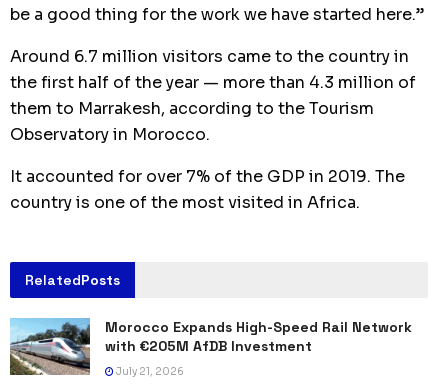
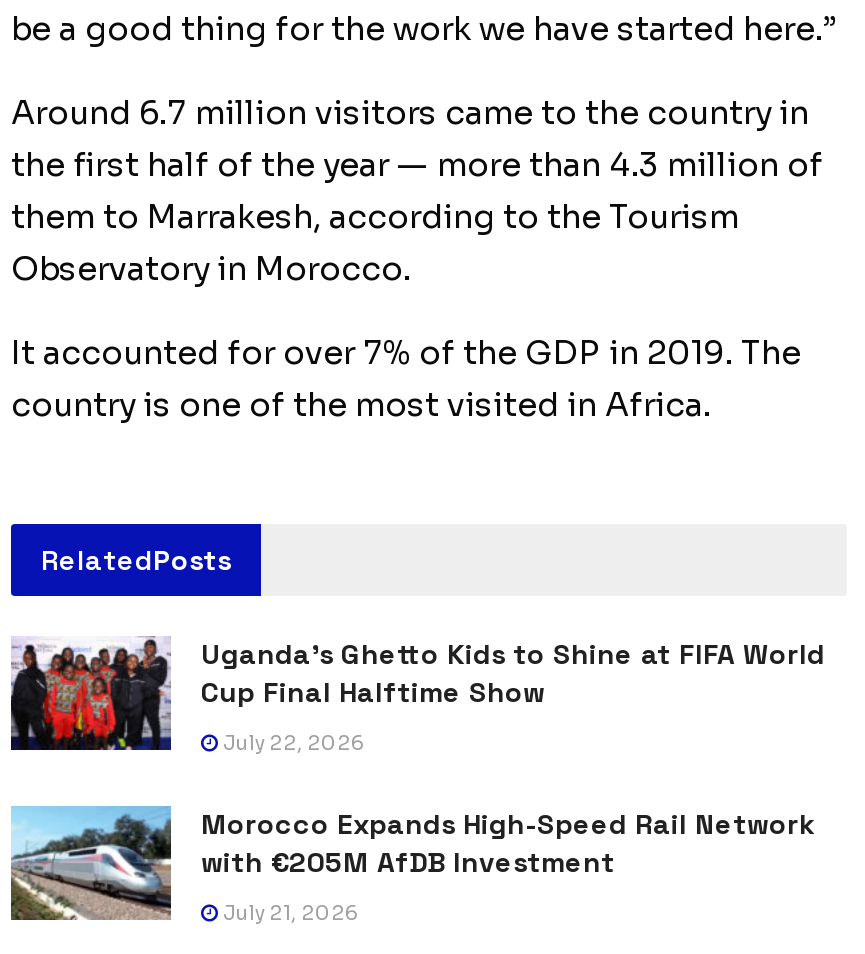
none -> [11,636,825,756] [image] | Uganda’s Ghetto Kids to Shine at FIFA World | Cup Final Halftime Show | July 22, 2026

